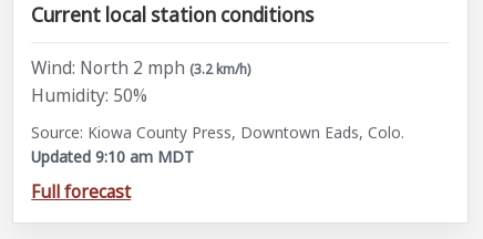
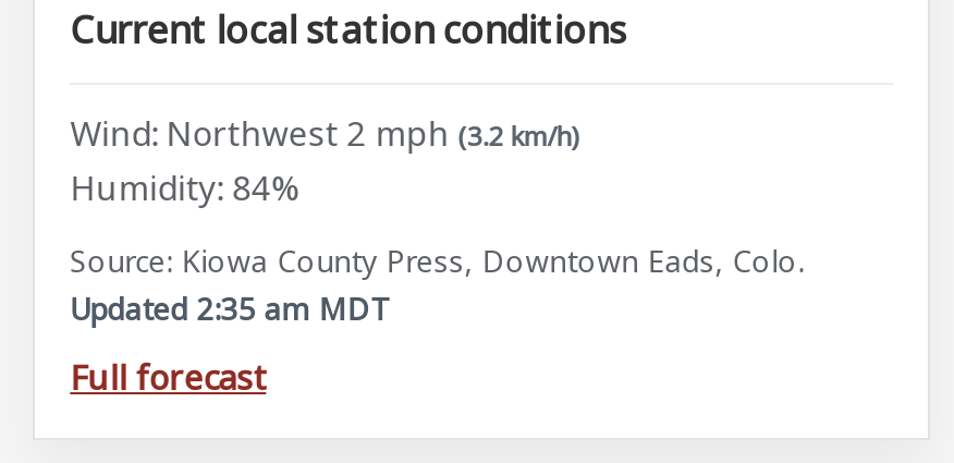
[31,55,251,79] Wind: North 2 mph (3.2 km/h) -> [70,108,578,156] Wind: Northwest 2 mph (3.2 km/h)
[31,83,148,107] Humidity: 50% -> [70,164,299,212] Humidity: 84%
[31,146,194,167] Updated 9:10 am MDT -> [70,287,390,329] Updated 2:35 am MDT

